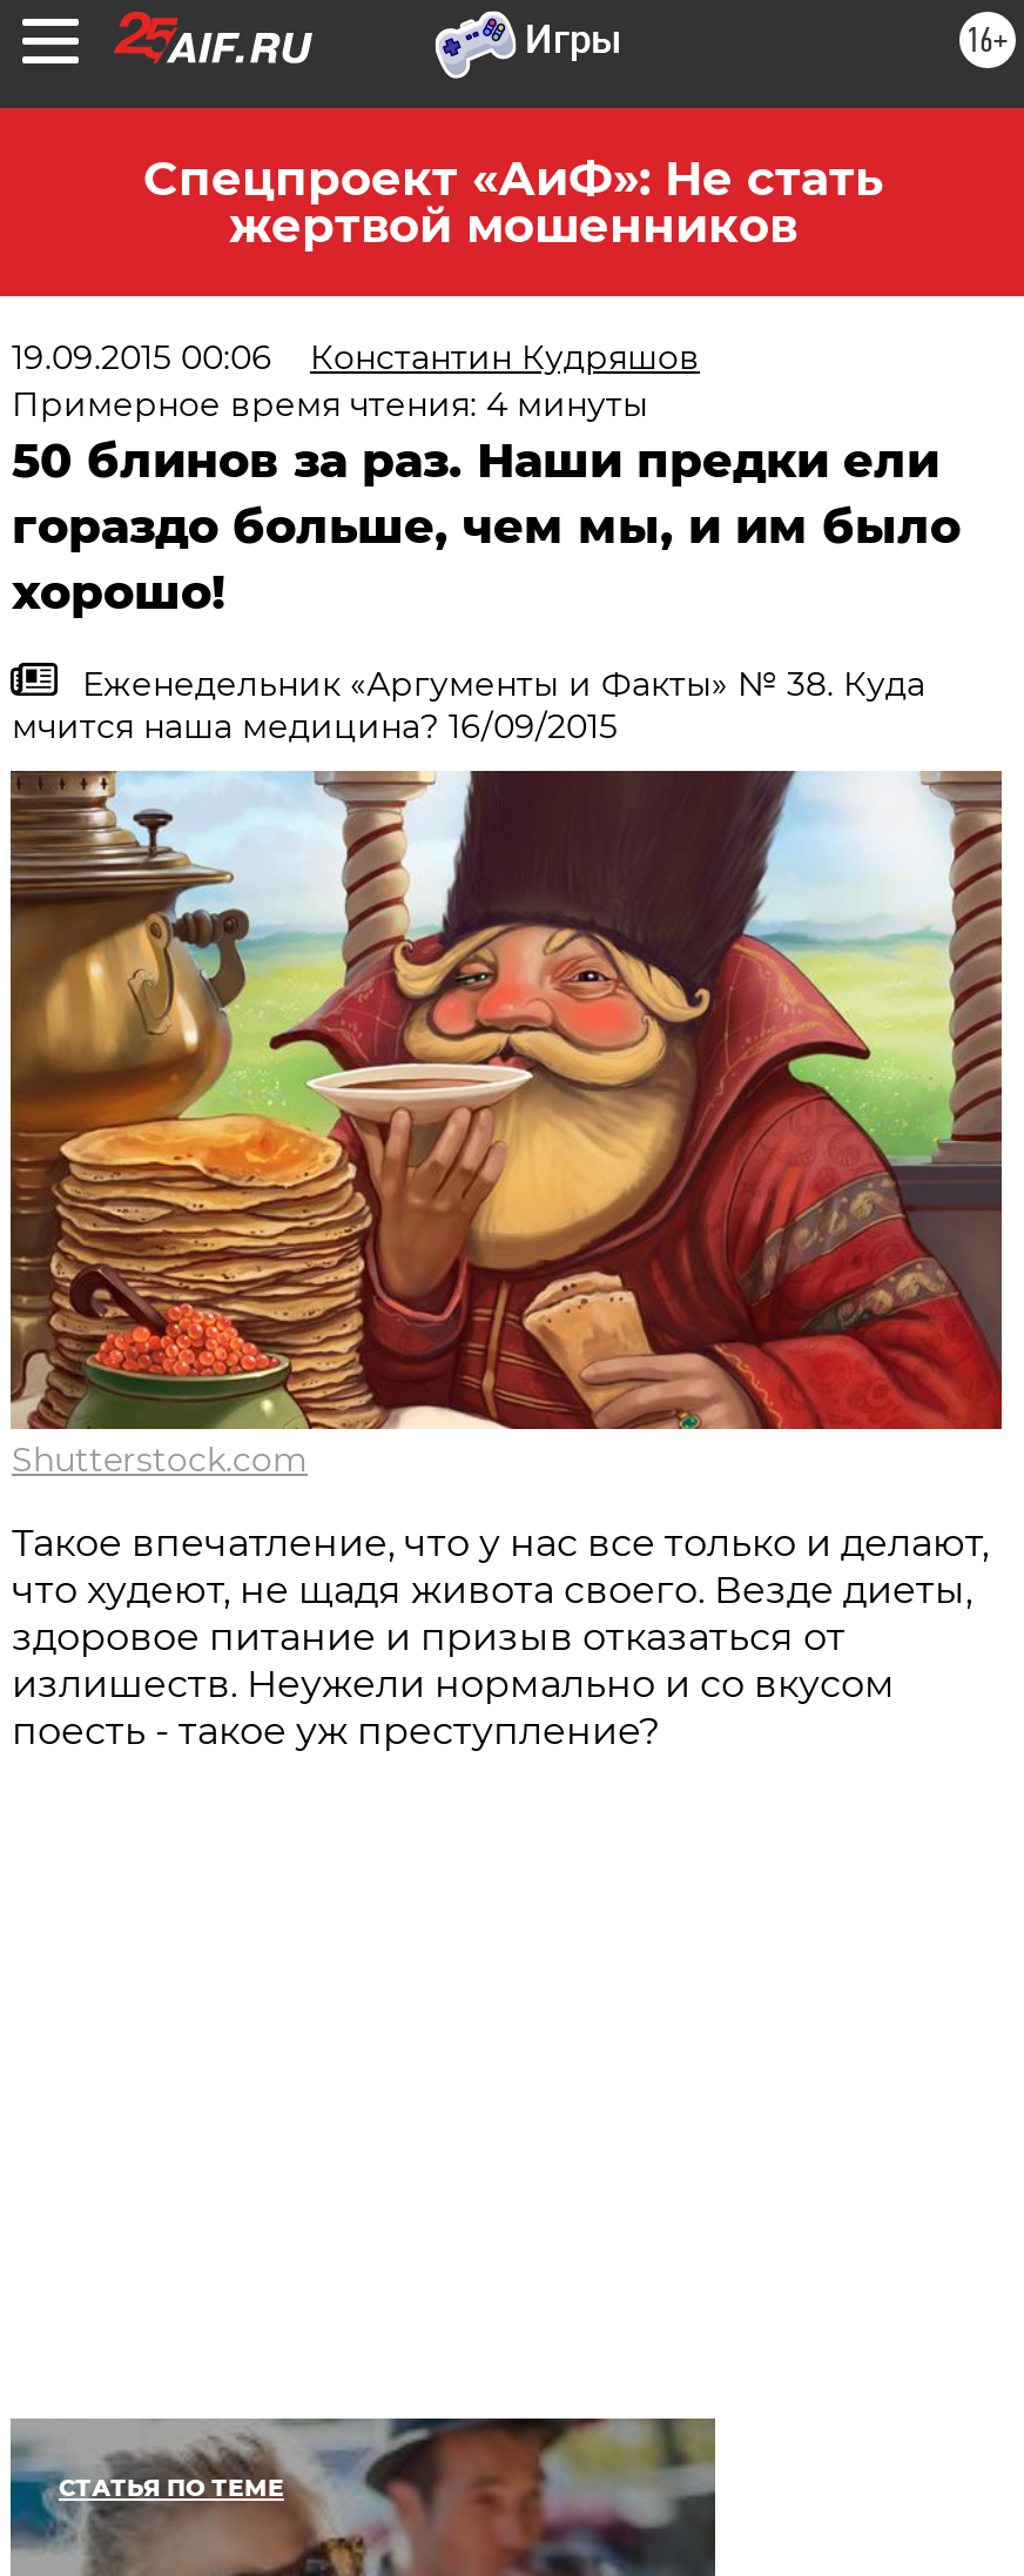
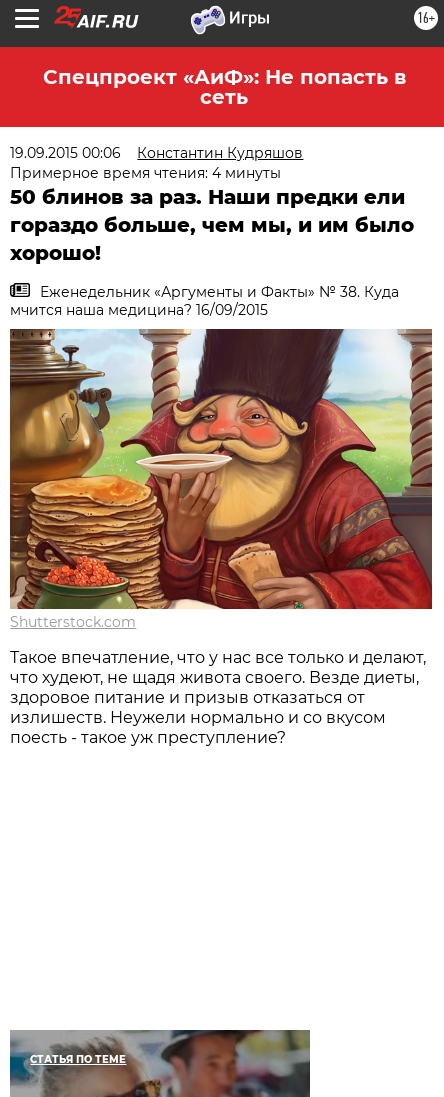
[143,150,883,254] Спецпроект «АиФ»: Не стать | жертвой мошенников -> [42,65,405,109] Спецпроект «АиФ»: Не попасть в | сеть

